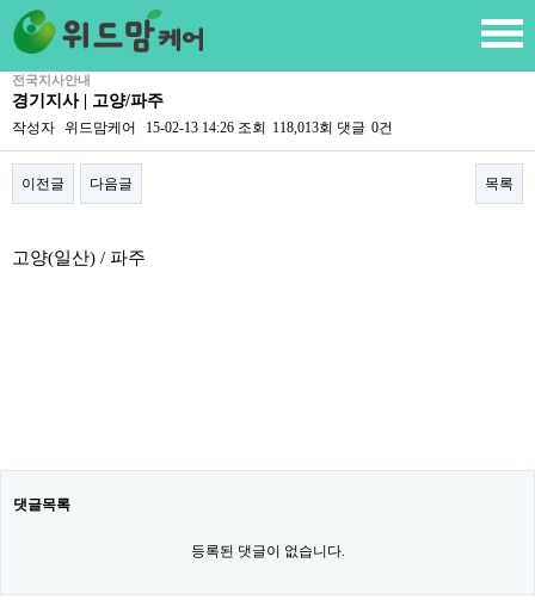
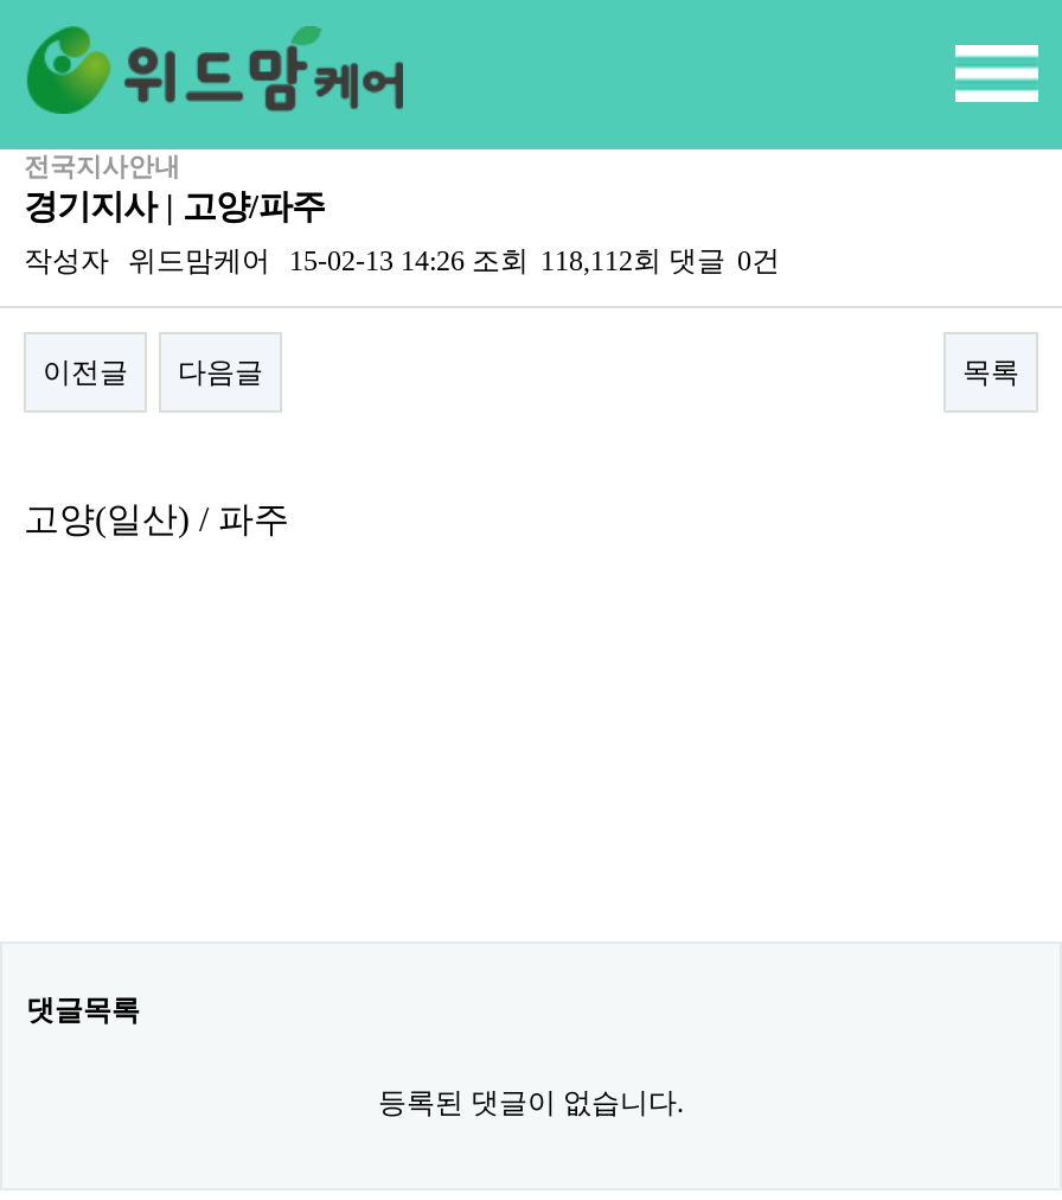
[12,119,393,136] 작성자 위드맘케어 15-02-13 14:26 조회 118,013회 댓글 0건 -> [24,244,780,277] 작성자 위드맘케어 15-02-13 14:26 조회 118,112회 댓글 0건

